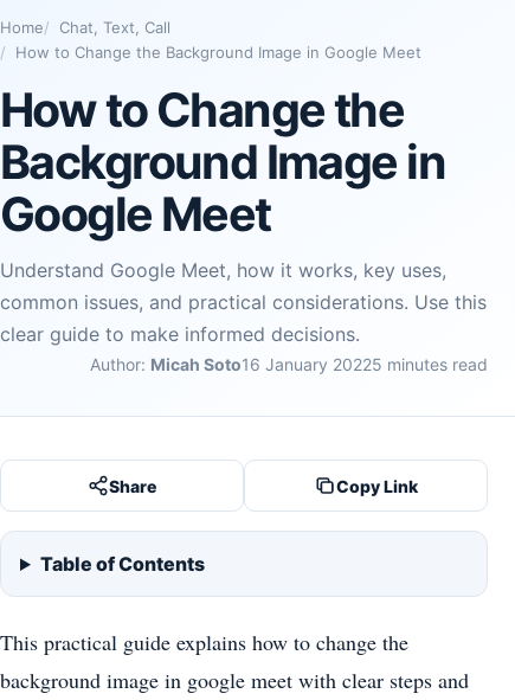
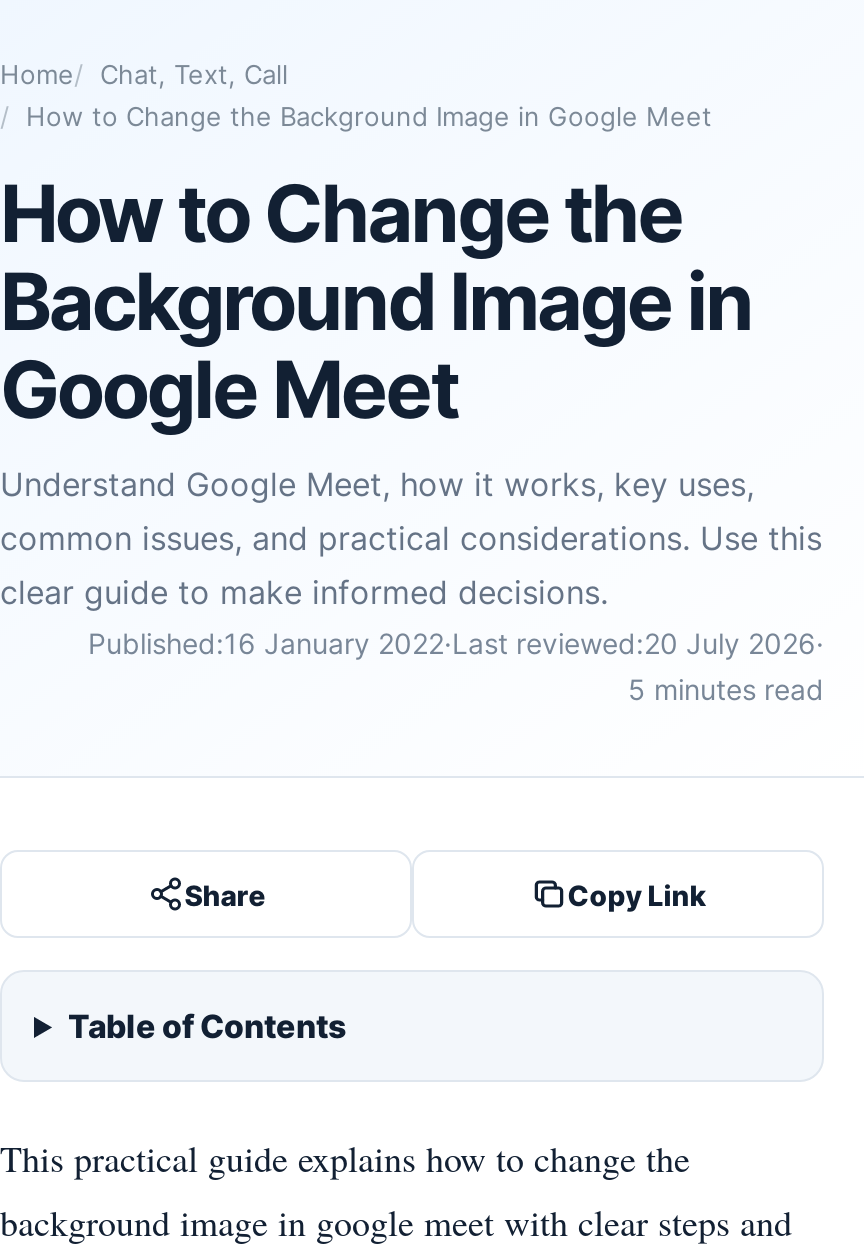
[90,354,488,374] Author: Micah Soto16 January 20225 minutes read -> [88,626,824,706] Published:16 January 2022·Last reviewed:20 July 2026· | 5 minutes read

